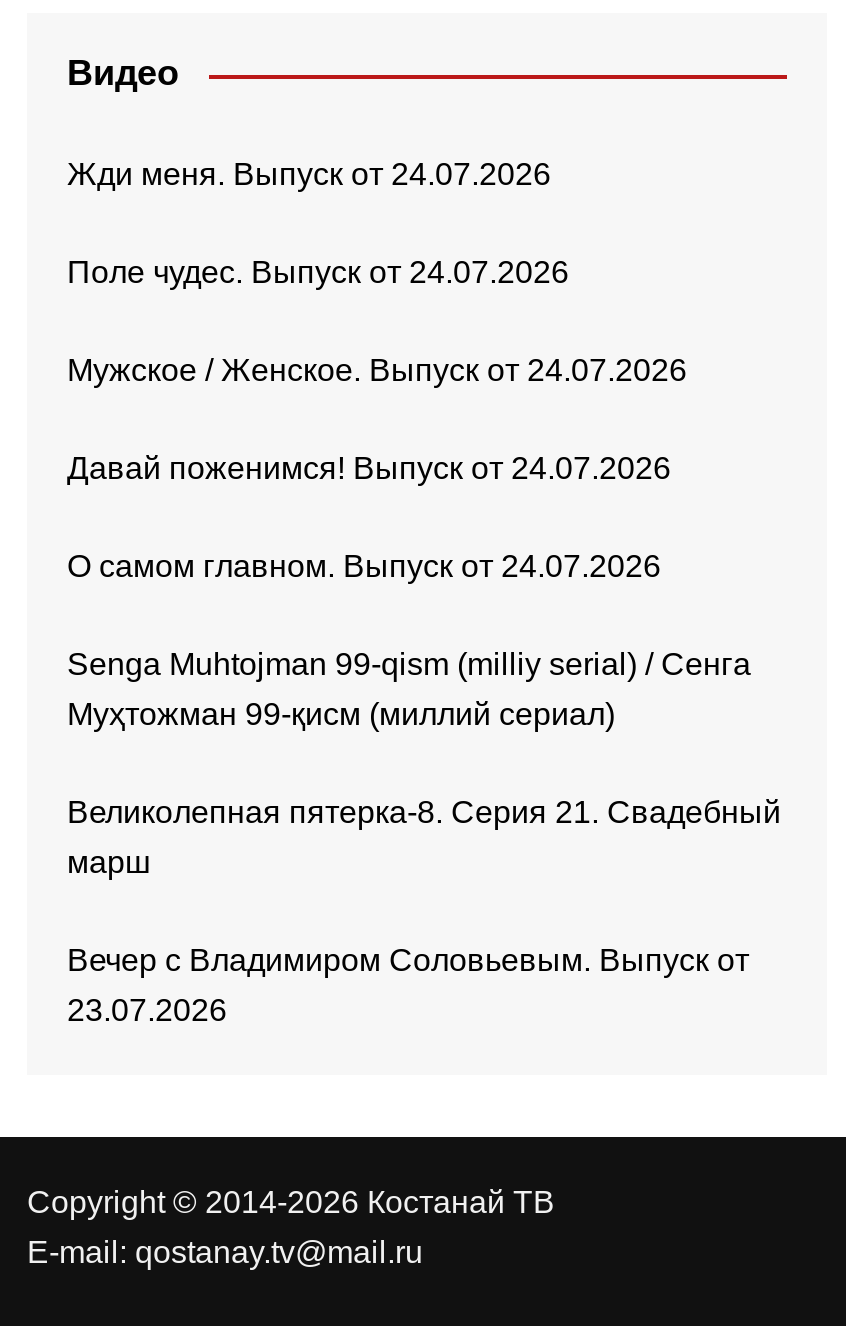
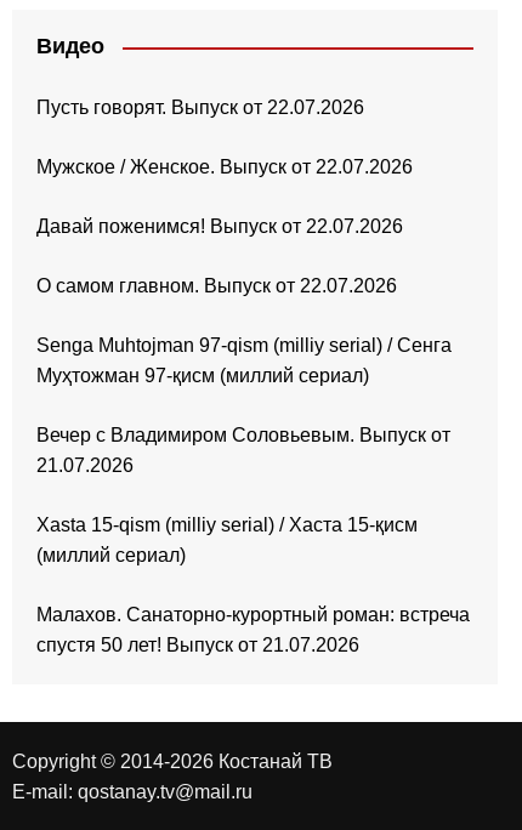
[67,157,781,879] Жди меня. Выпуск от 24.07.2026 | Поле чудес. Выпуск от 24.07.2026 | Мужское / Женское. Выпуск от 24.07.2026 | Давай поженимся! Выпуск от 24.07.2026 | О самом главном. Выпуск от 24.07.2026 | Senga Muhtojman 99-qism (milliy serial) / Сенга | Муҳтожман 99-қисм (миллий сериал) | Великолепная пятерка-8. Серия 21. Свадебный | марш -> [36,97,452,386] Пусть говорят. Выпуск от 22.07.2026 | Мужское / Женское. Выпуск от 22.07.2026 | Давай поженимся! Выпуск от 22.07.2026 | О самом главном. Выпуск от 22.07.2026 | Senga Muhtojman 97-qism (milliy serial) / Сенга | Муҳтожман 97-қисм (миллий сериал)
moved [67,943,749,977] -> [36,425,450,445]: Вечер с Владимиром Соловьевым. Выпуск от
[67,993,227,1027] 23.07.2026 -> [36,455,470,655] 21.07.2026 | Xasta 15-qism (milliy serial) / Хаста 15-қисм | (миллий сериал) | Малахов. Санаторно-курортный роман: встреча | спустя 50 лет! Выпуск от 21.07.2026

